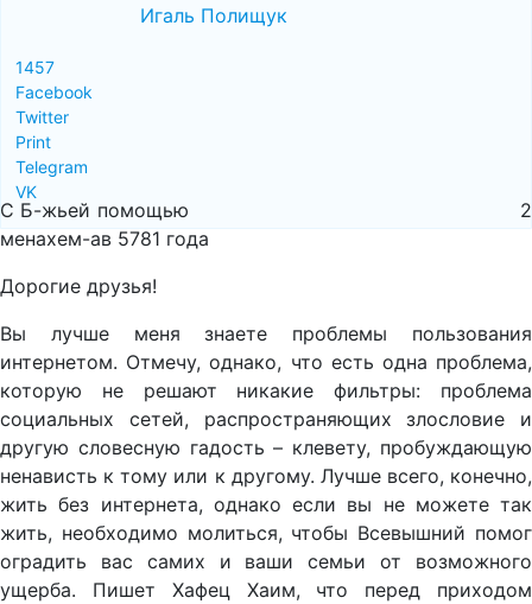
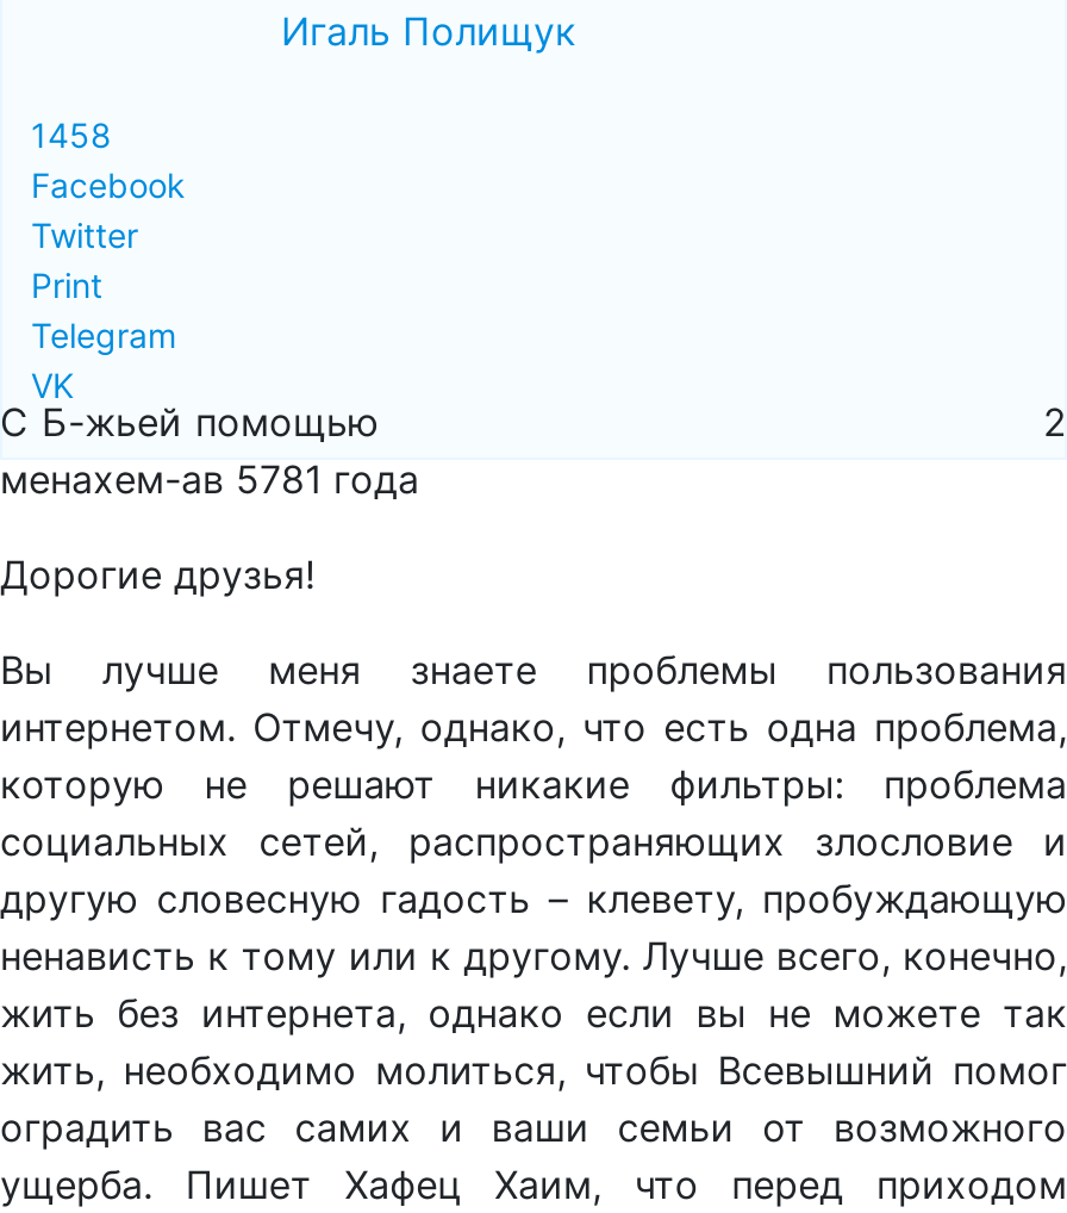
[15,57,55,77] 1457 -> [31,114,112,155] 1458

